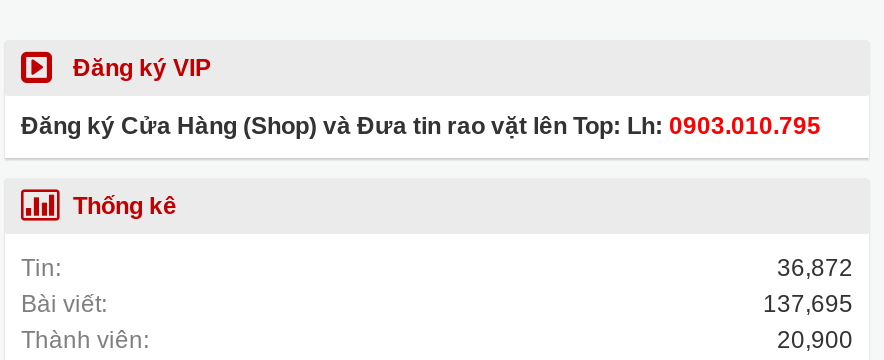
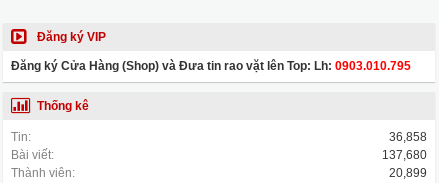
[777,254,853,282] 36,872 -> [389,130,427,144] 36,858
[763,290,853,318] 137,695 -> [382,148,427,162] 137,680
[777,326,853,354] 20,900 -> [389,166,427,180] 20,899

